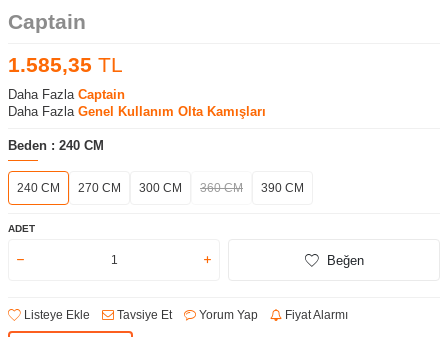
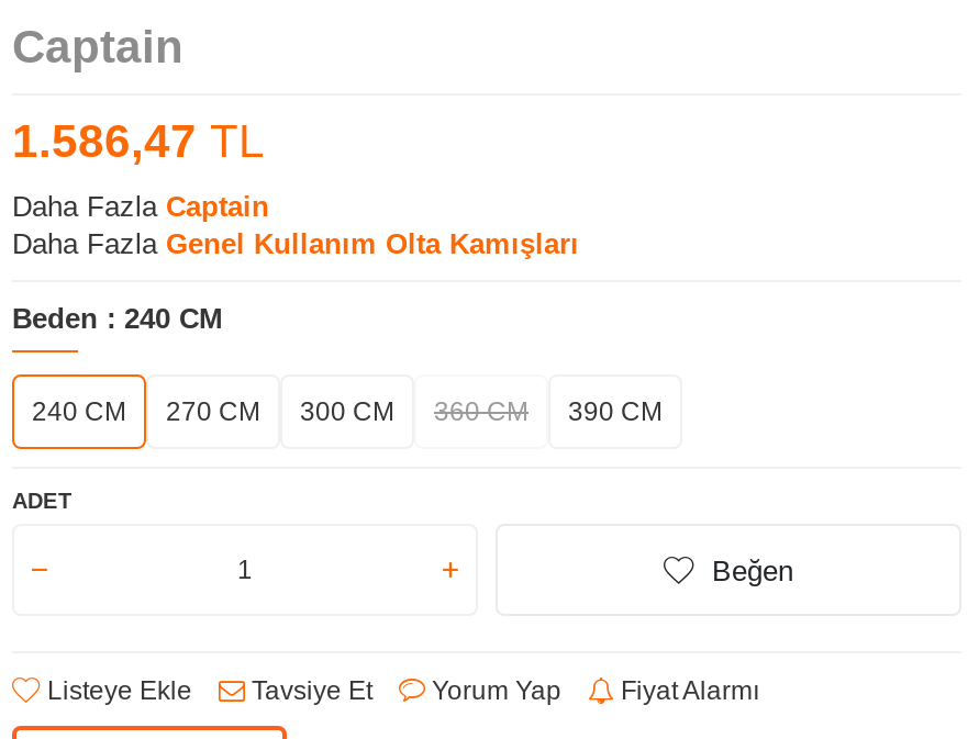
[8,53,123,76] 1.585,35 TL -> [12,116,265,166] 1.586,47 TL

